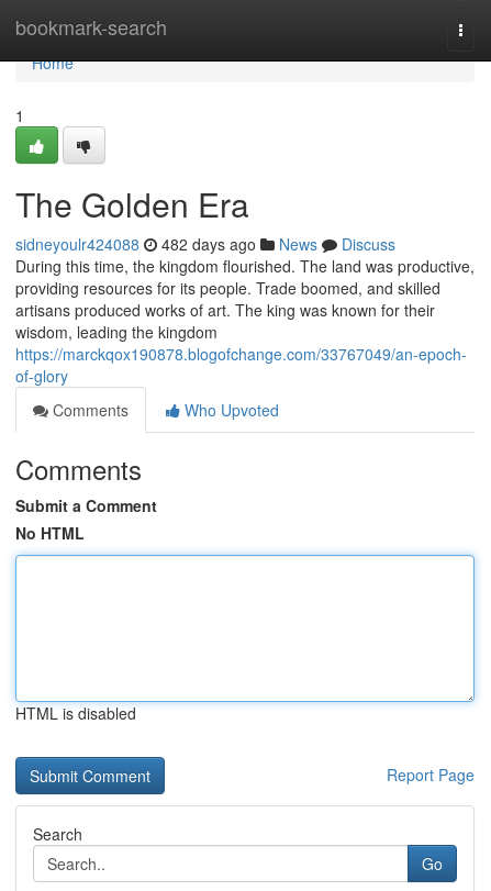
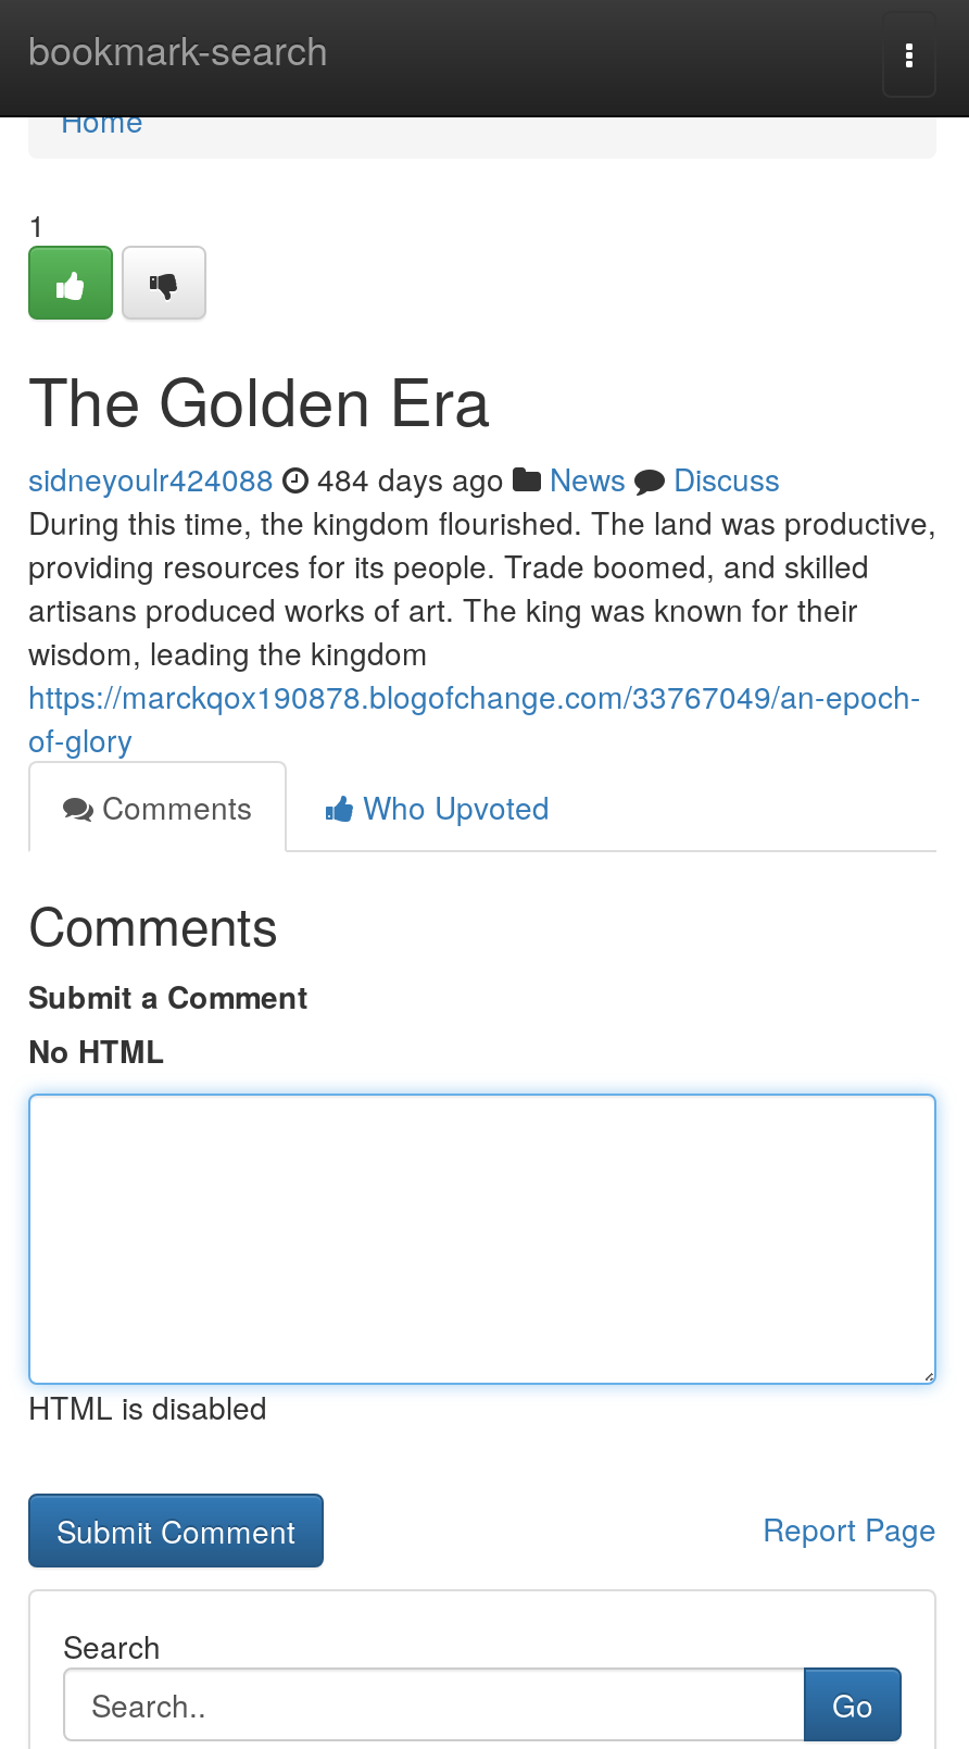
[15,233,395,255] sidneyoulr424088 482 days ago News Discuss -> [28,457,780,500] sidneyoulr424088 484 days ago News Discuss

